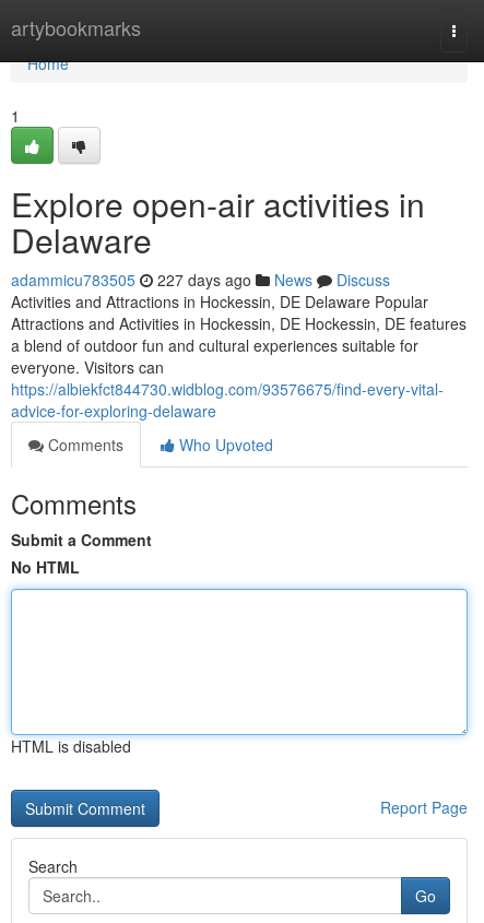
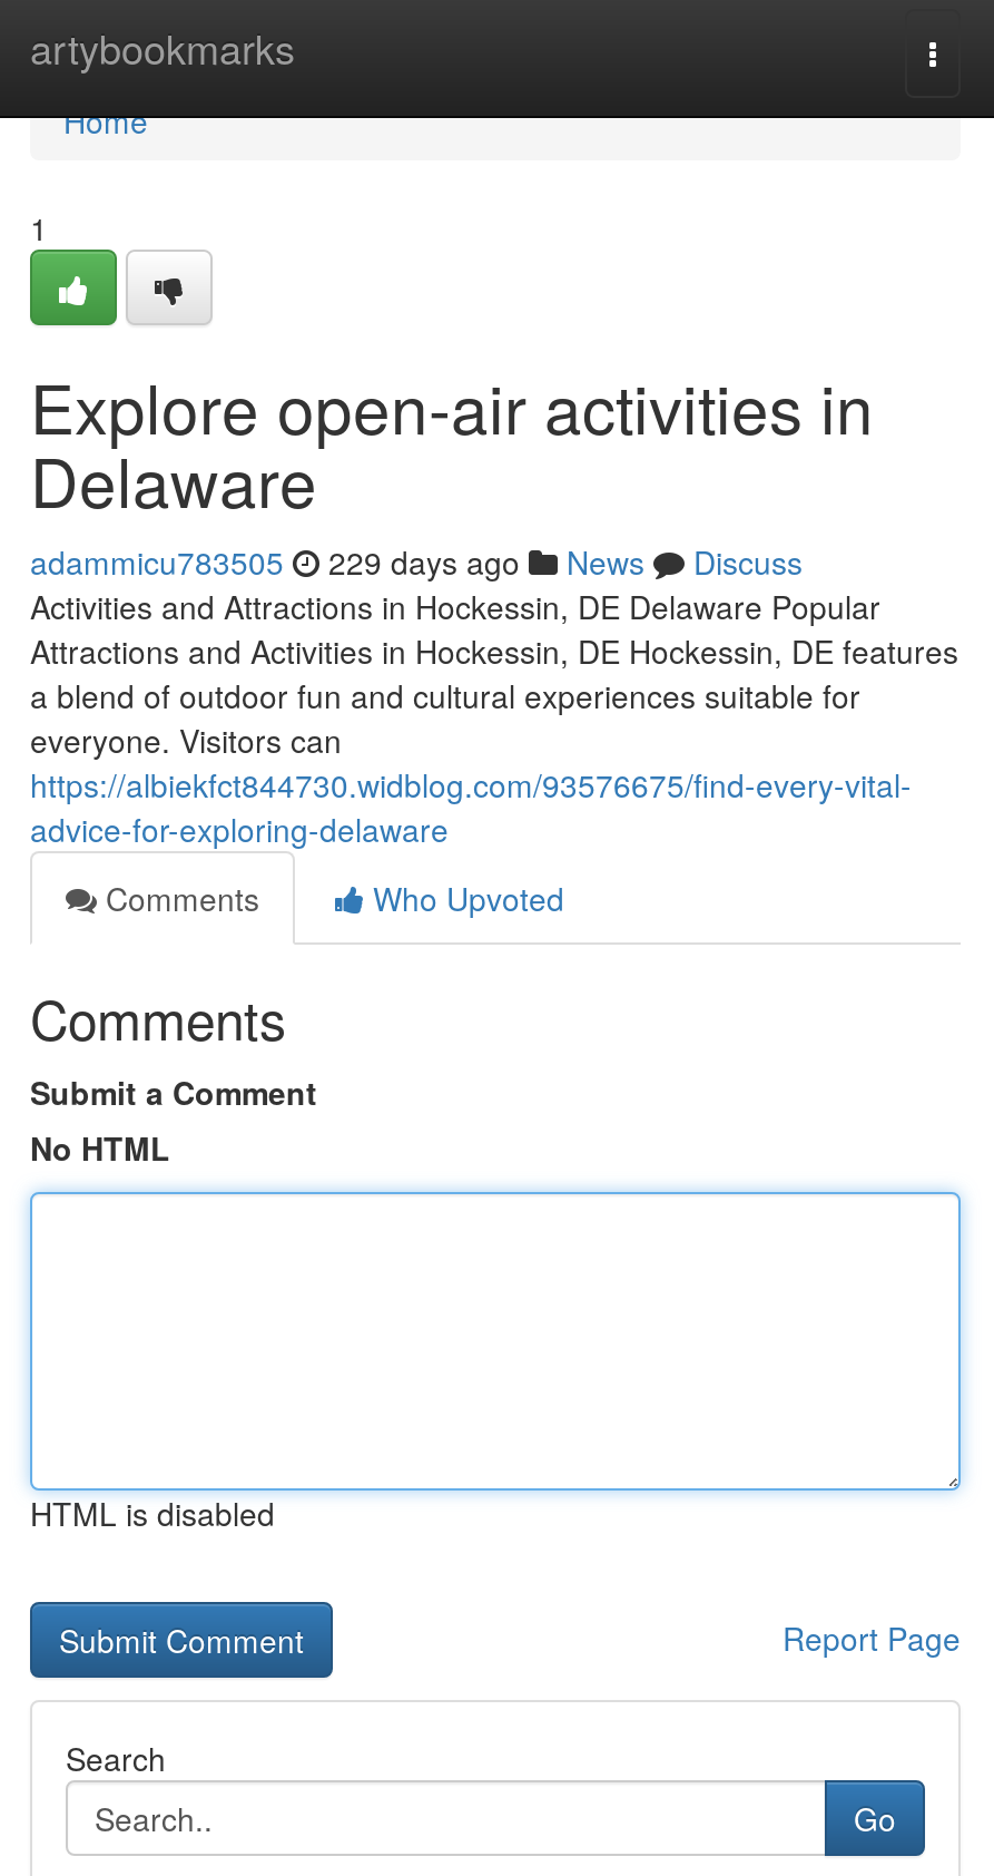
[11,269,390,291] adammicu783505 227 days ago News Discuss -> [30,539,803,584] adammicu783505 229 days ago News Discuss

